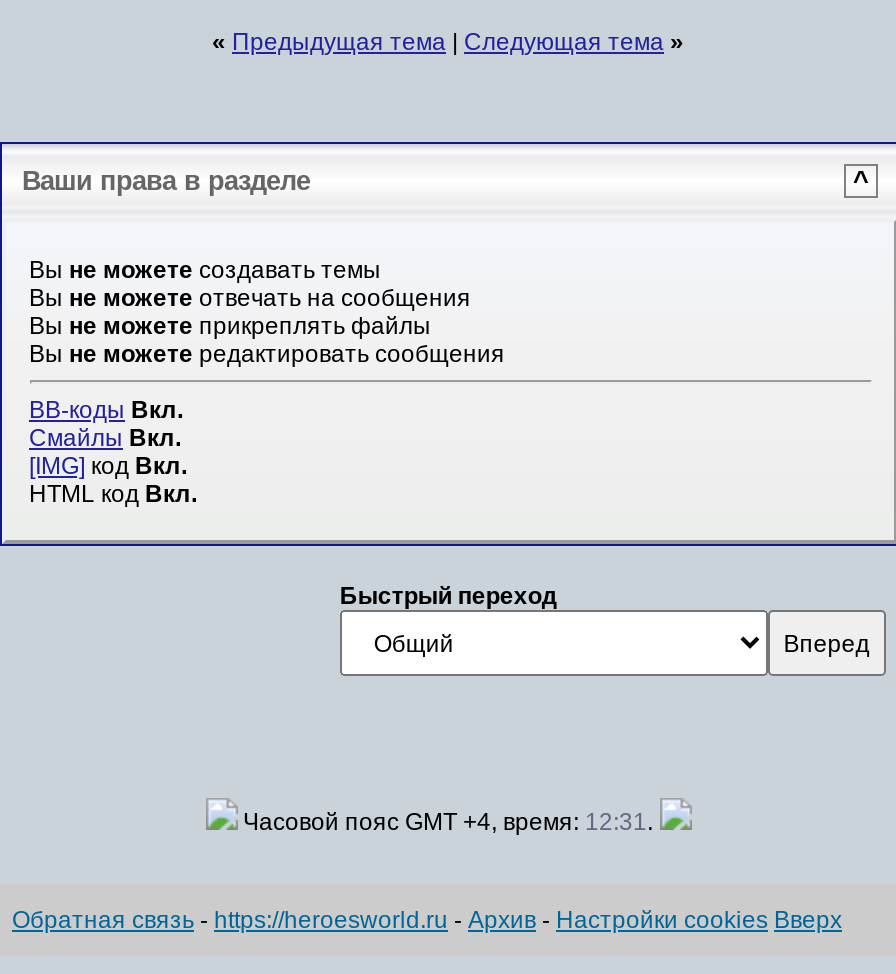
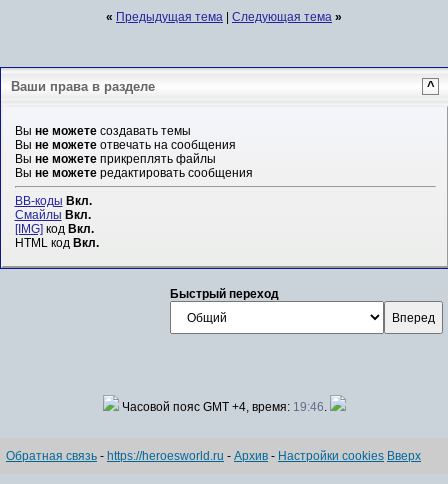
[237,808,659,836] Часовой пояс GMT +4, время: 12:31. -> [118,400,329,414] Часовой пояс GMT +4, время: 19:46.

